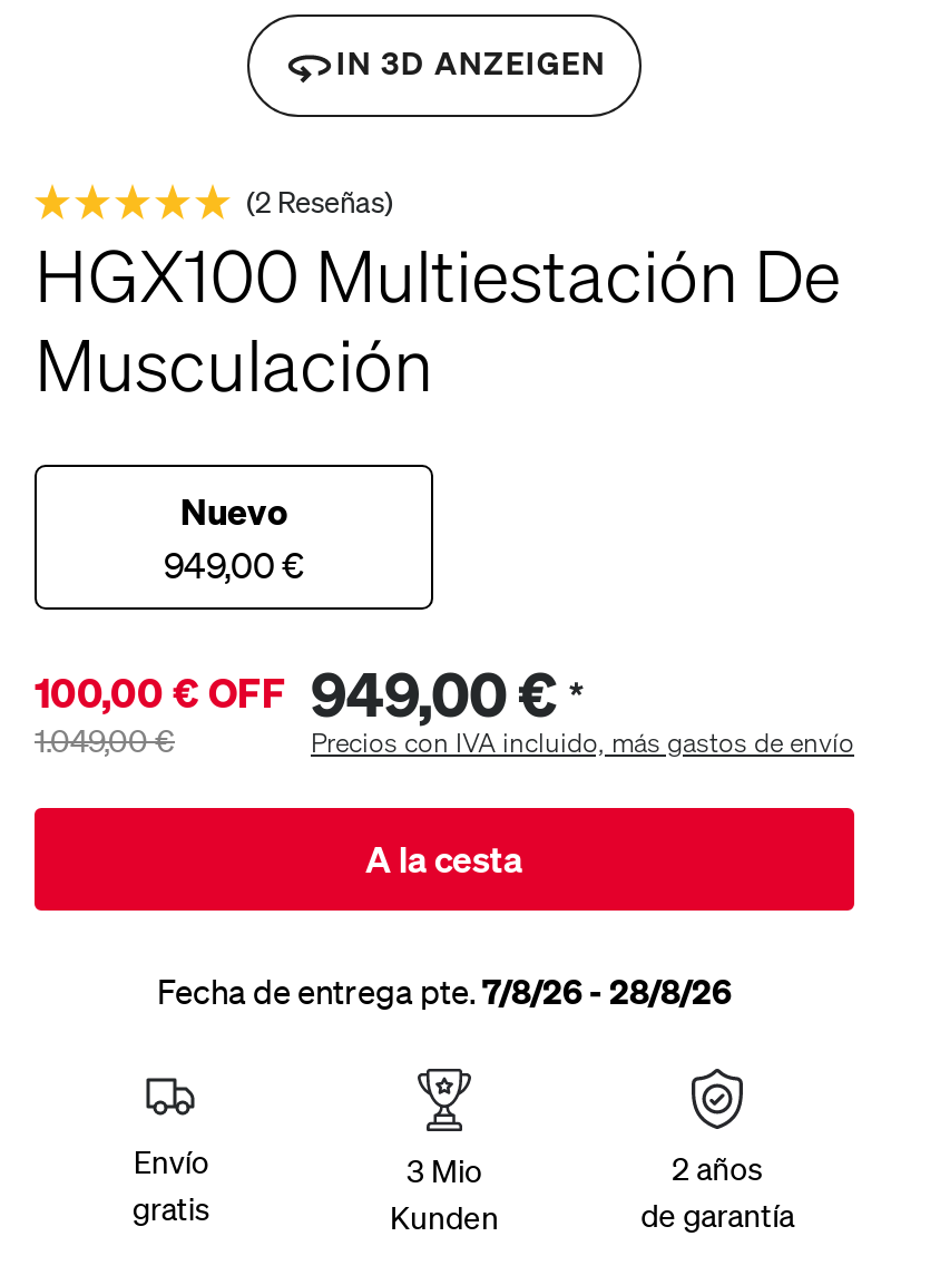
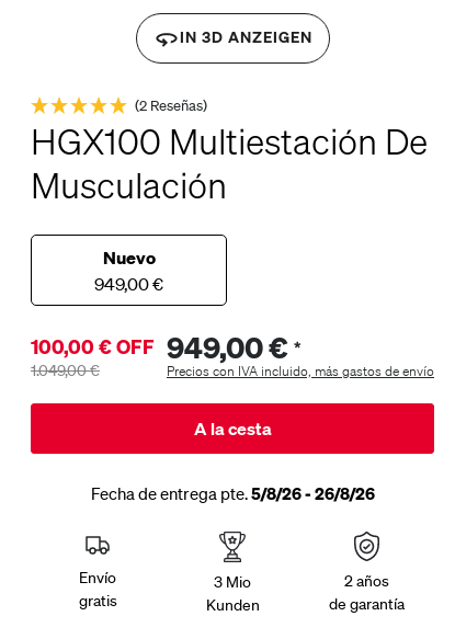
[157,969,732,1014] Fecha de entrega pte. 7/8/26 - 28/8/26 -> [90,482,374,504] Fecha de entrega pte. 5/8/26 - 26/8/26

